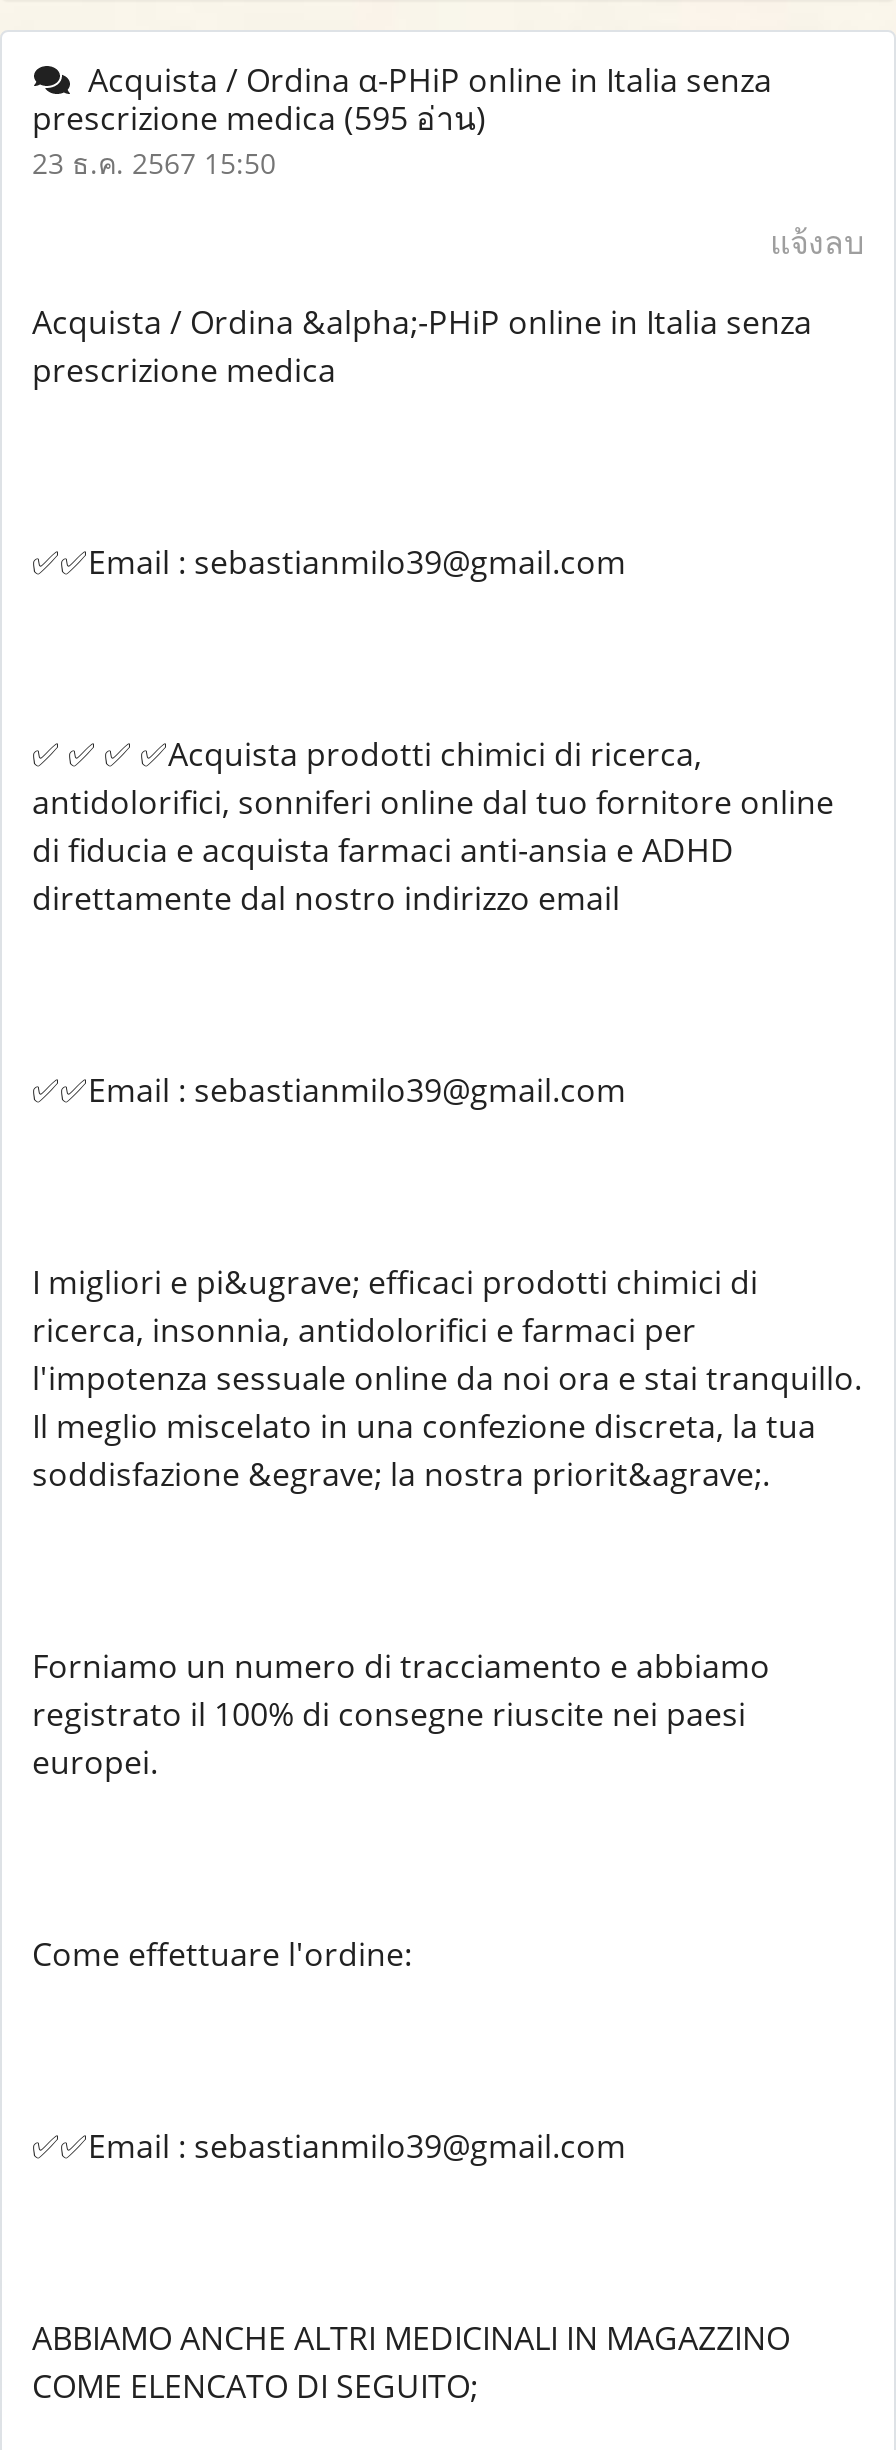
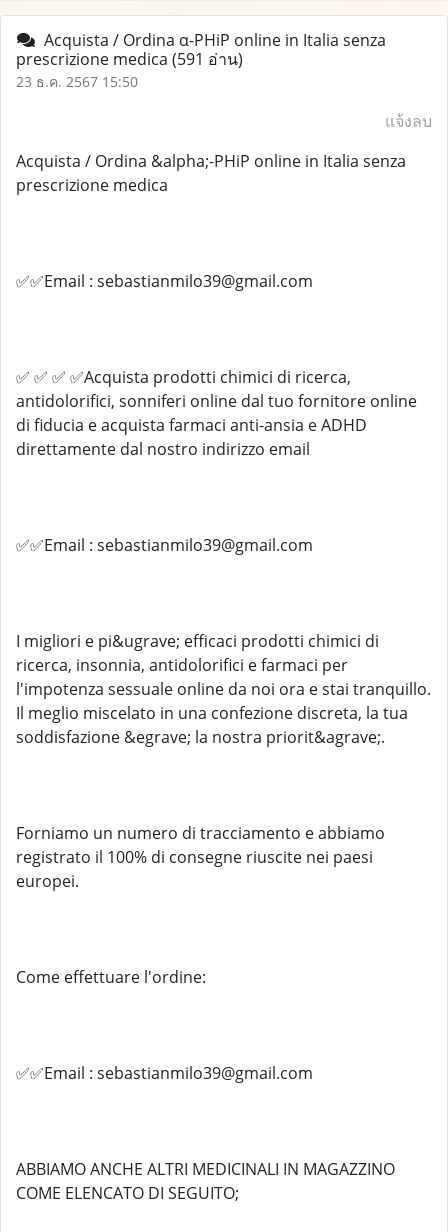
[32,96,486,140] prescrizione medica (595 อ่าน) -> [16,48,243,70] prescrizione medica (591 อ่าน)

